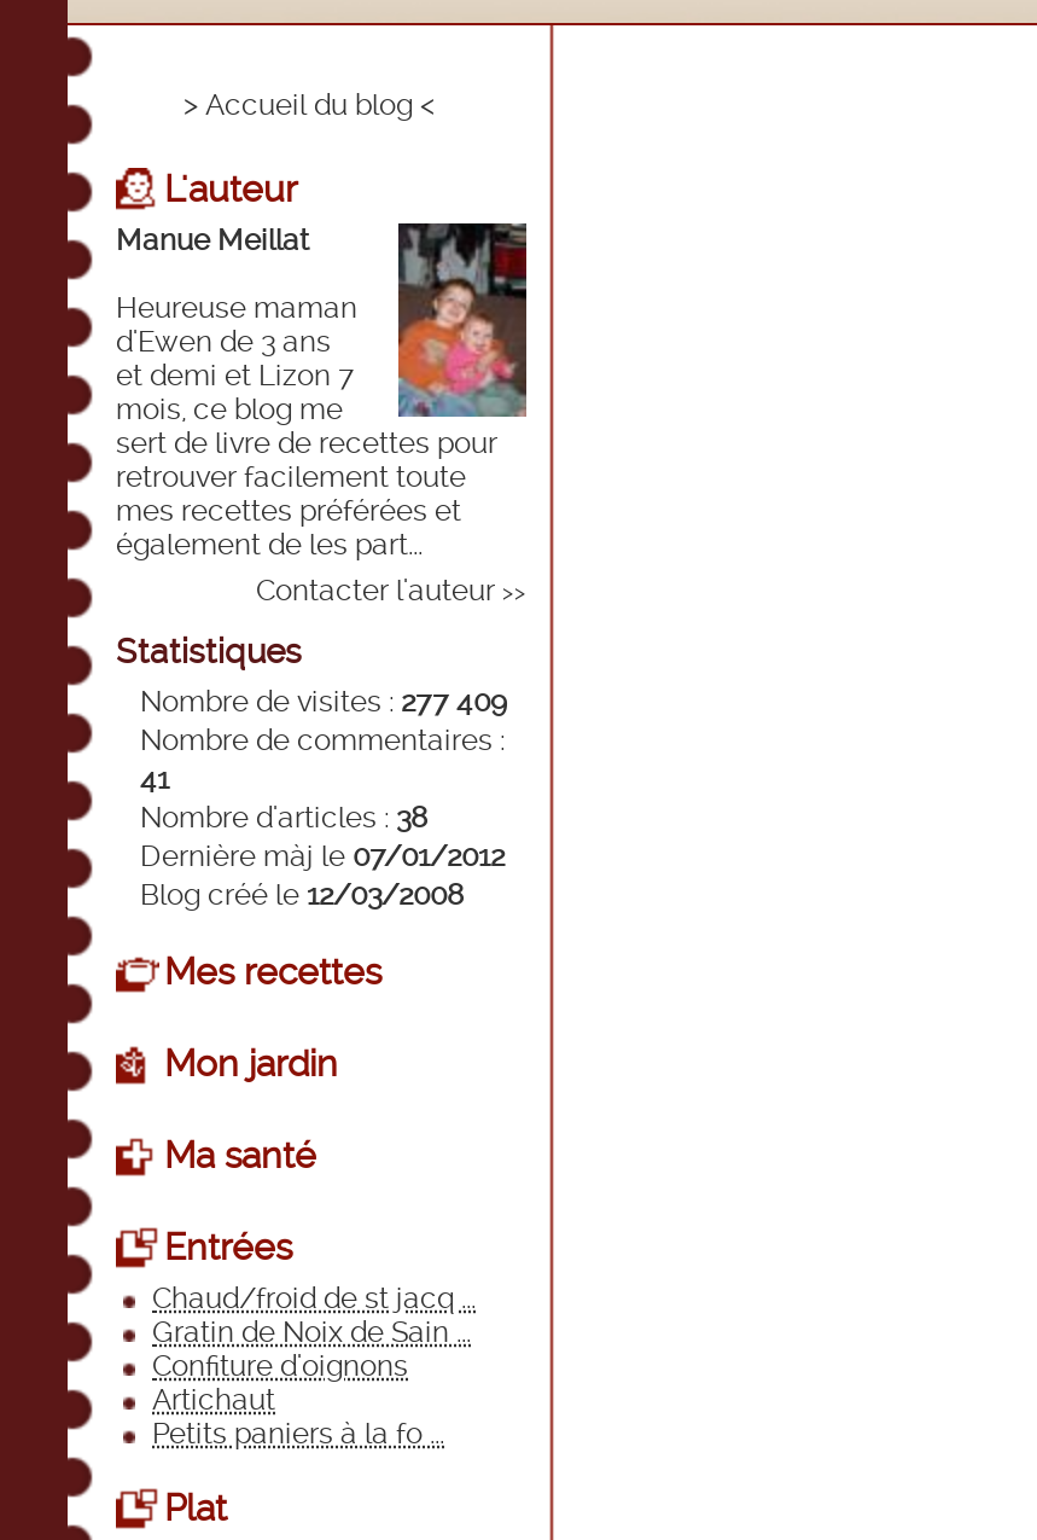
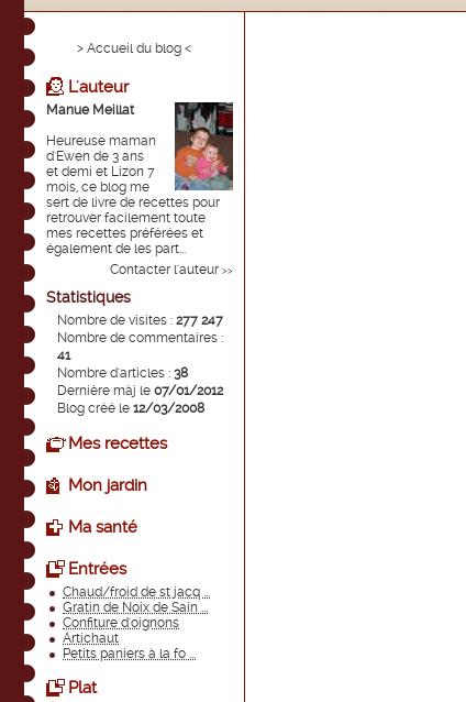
[140,685,507,719] Nombre de visites : 277 409 -> [57,312,223,328] Nombre de visites : 277 247

